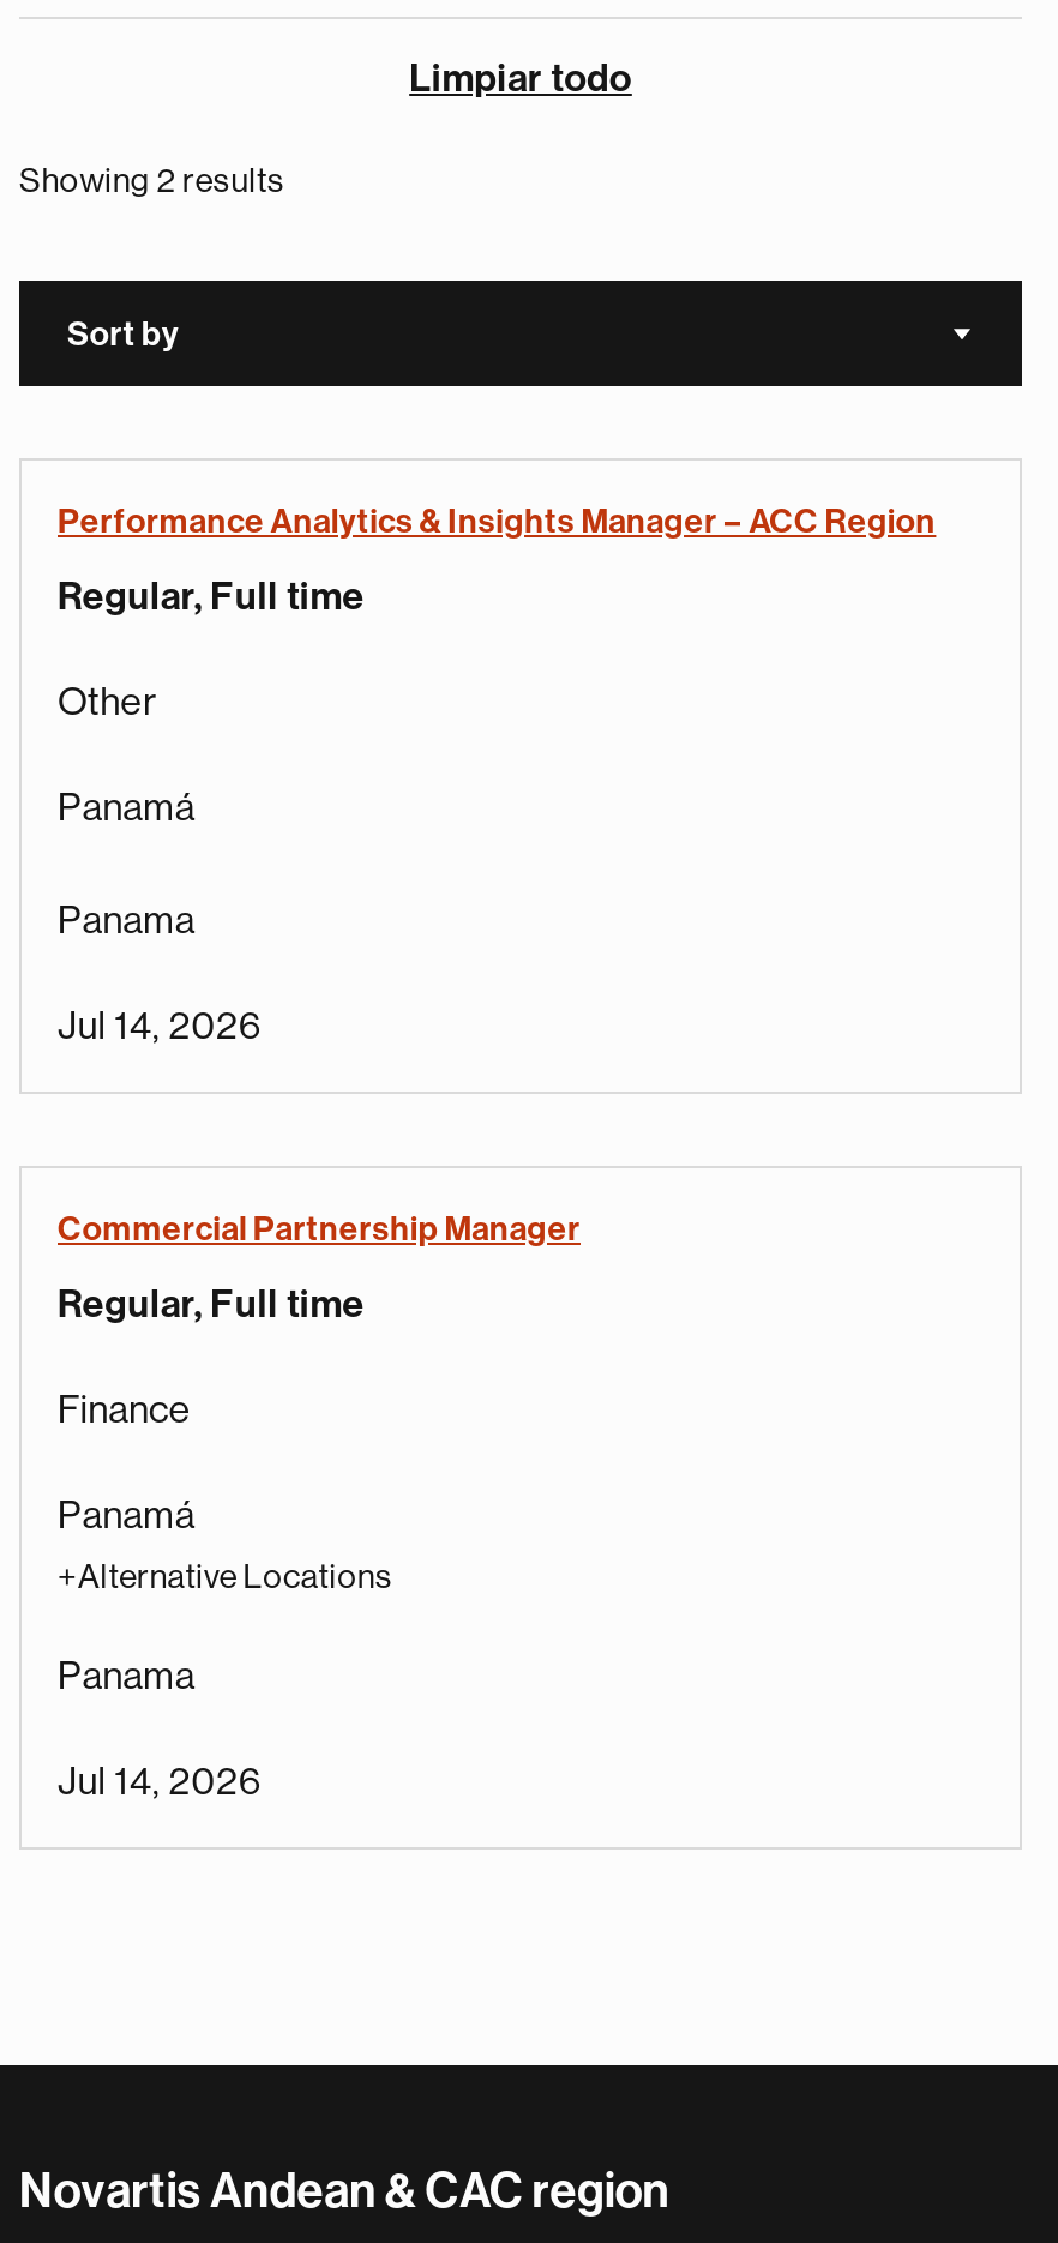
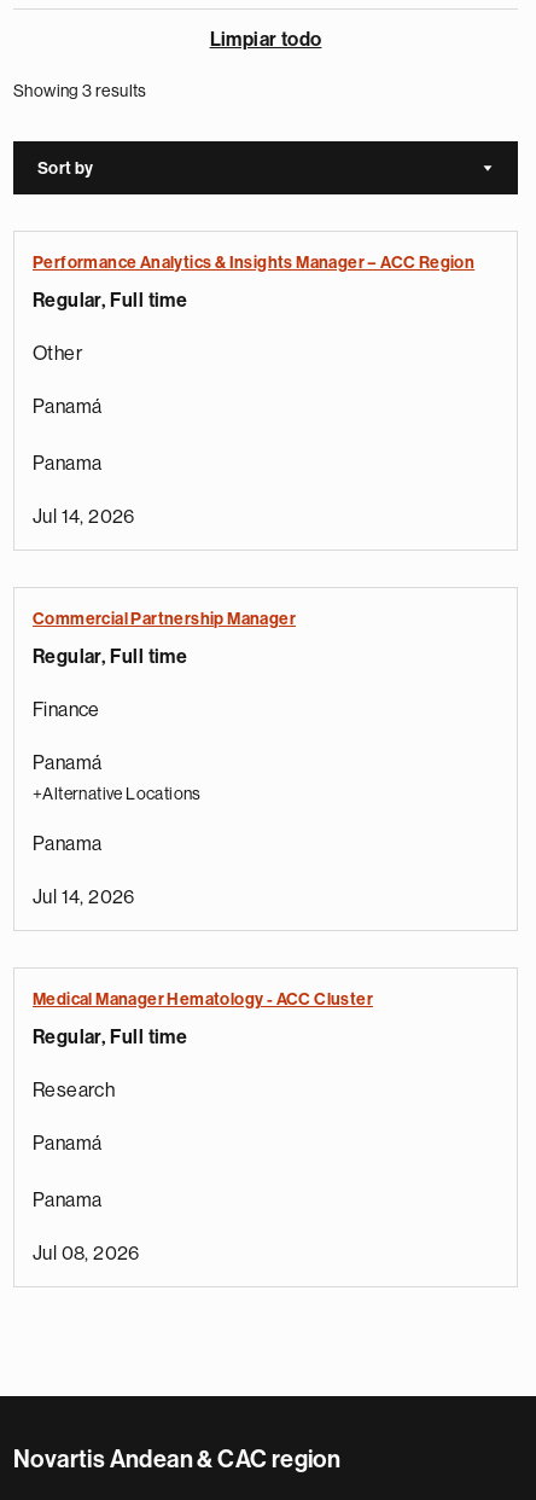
[19,163,285,197] Showing 2 results -> [13,82,147,99] Showing 3 results
none -> [33,990,373,1263] Medical Manager Hematology - ACC Cluster | Regular, Full time | Research | Panamá | Panama | Jul 08, 2026

